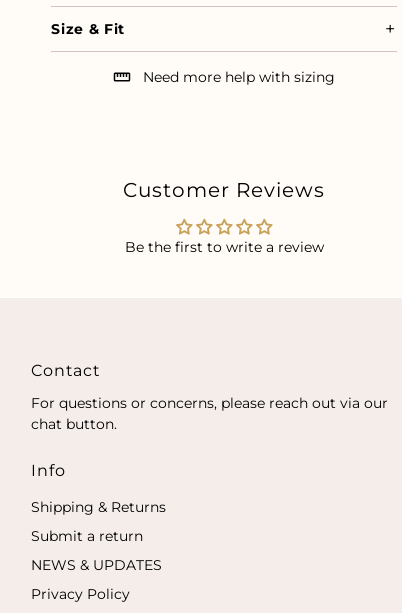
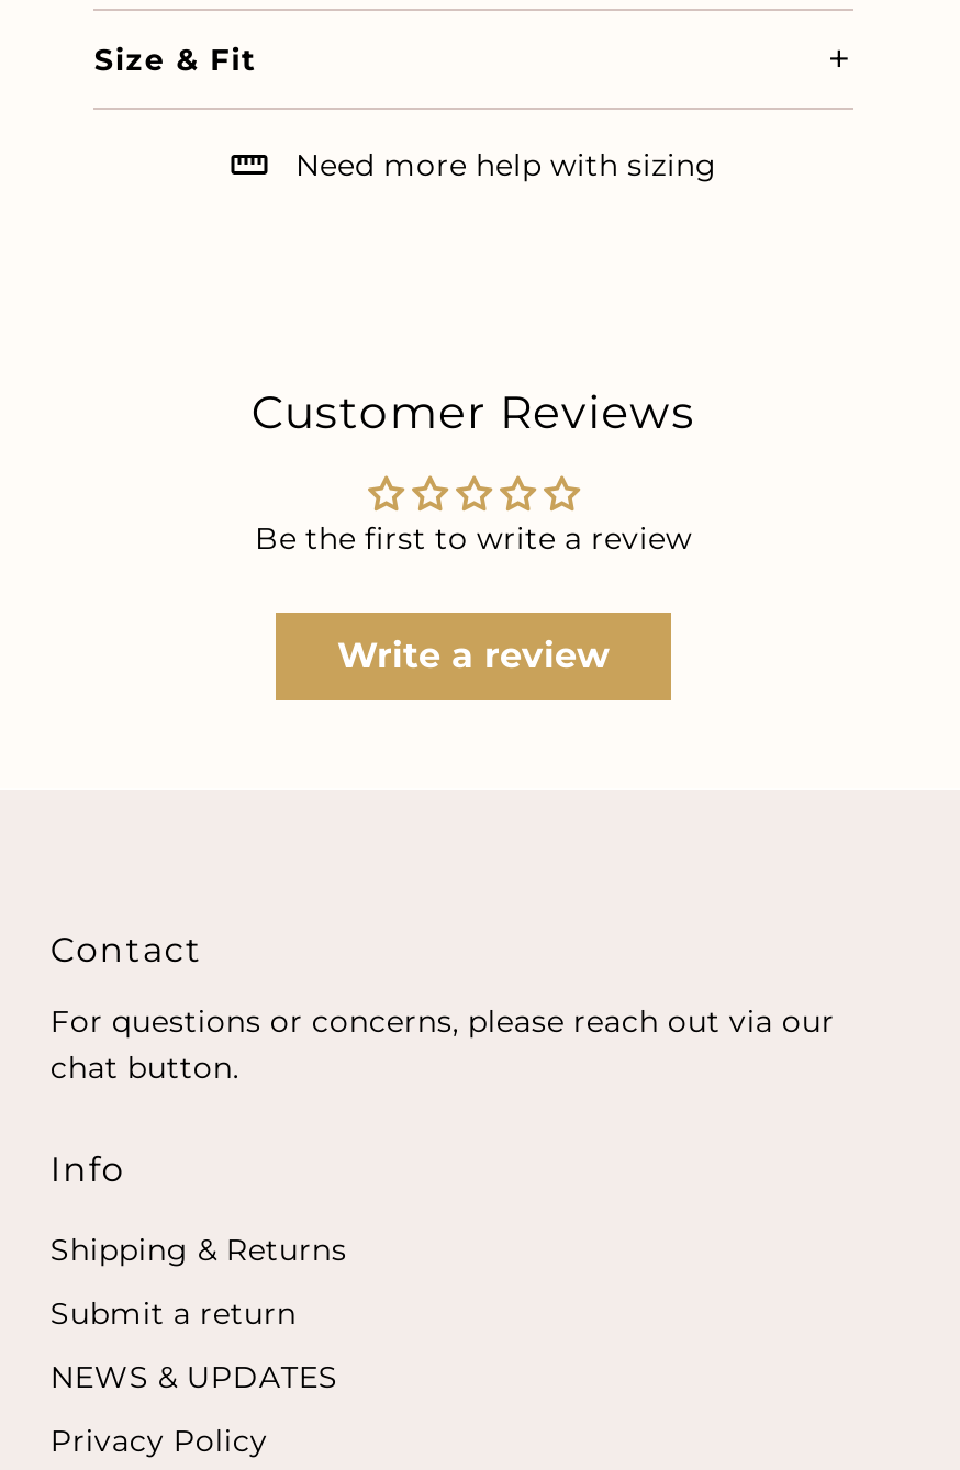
none -> [337,636,610,677] Write a review

